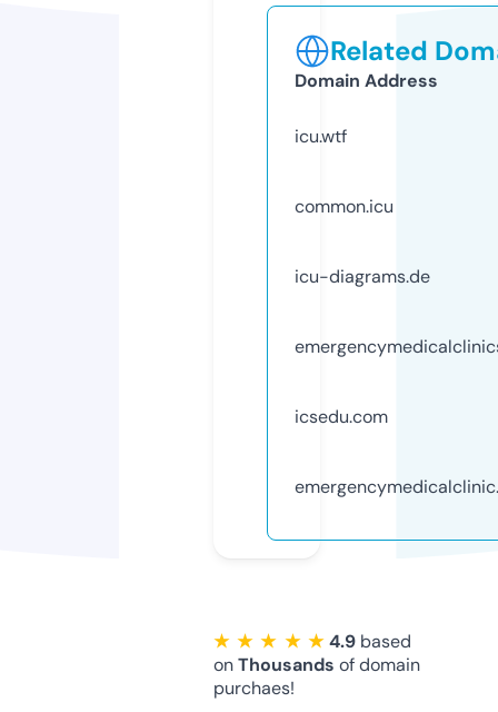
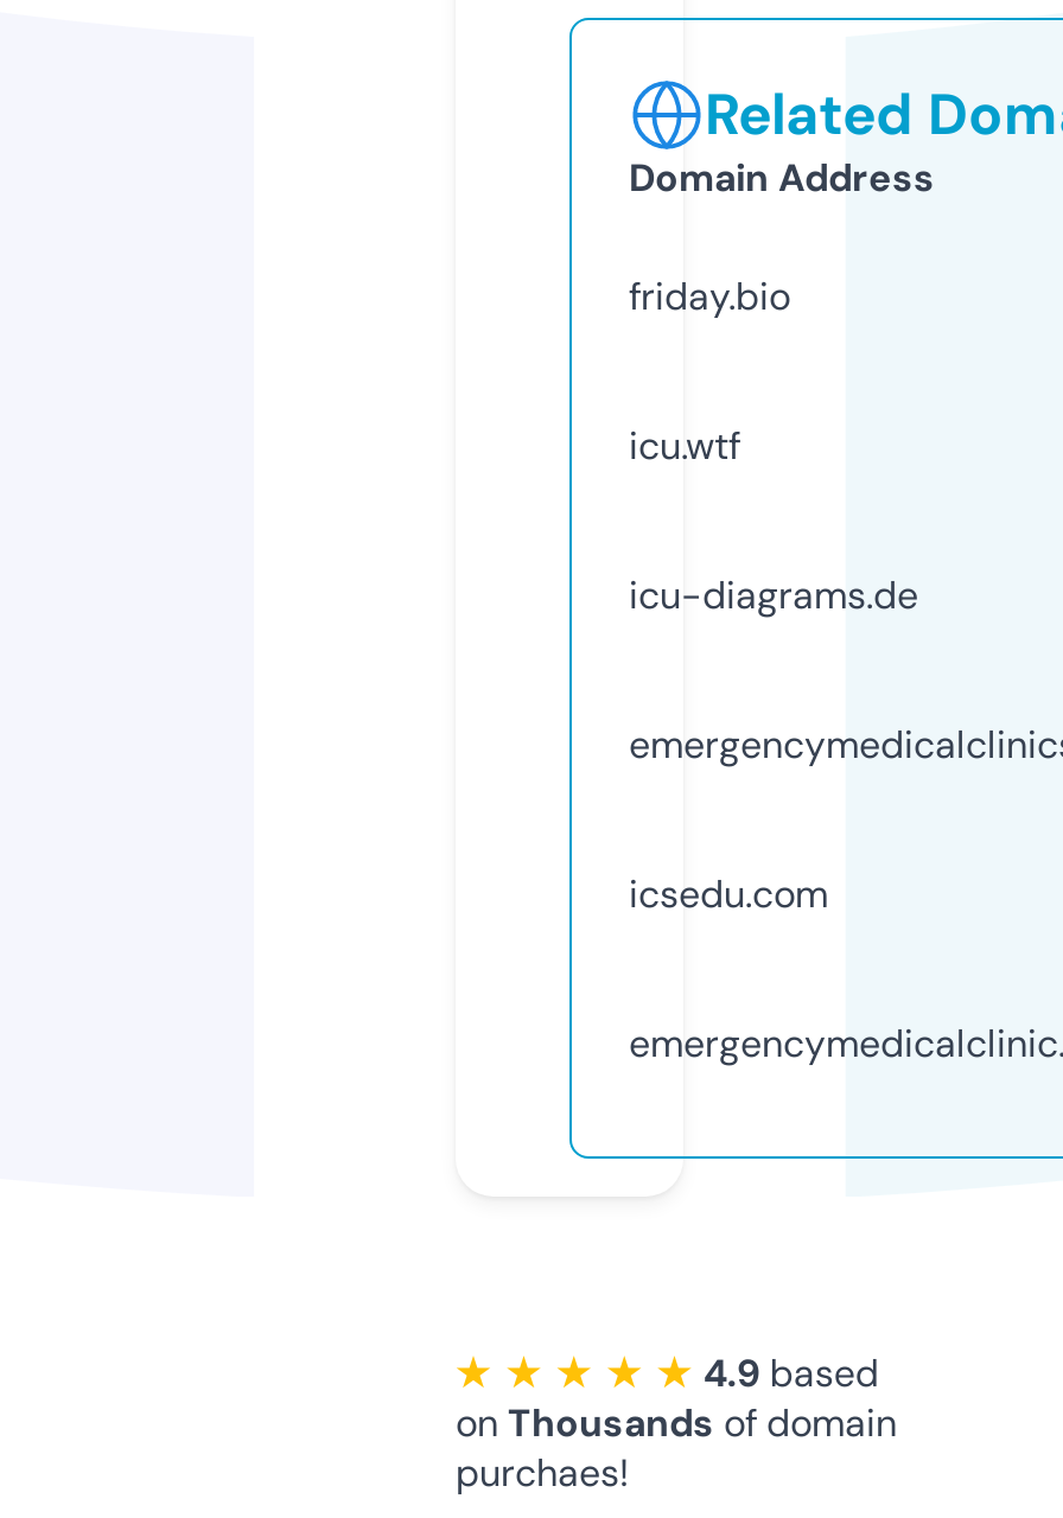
none -> [629,271,790,321] friday.bio
moved [295,124,347,148] -> [629,421,740,470]: icu.wtf
[295,194,394,218] common.icu -> none

